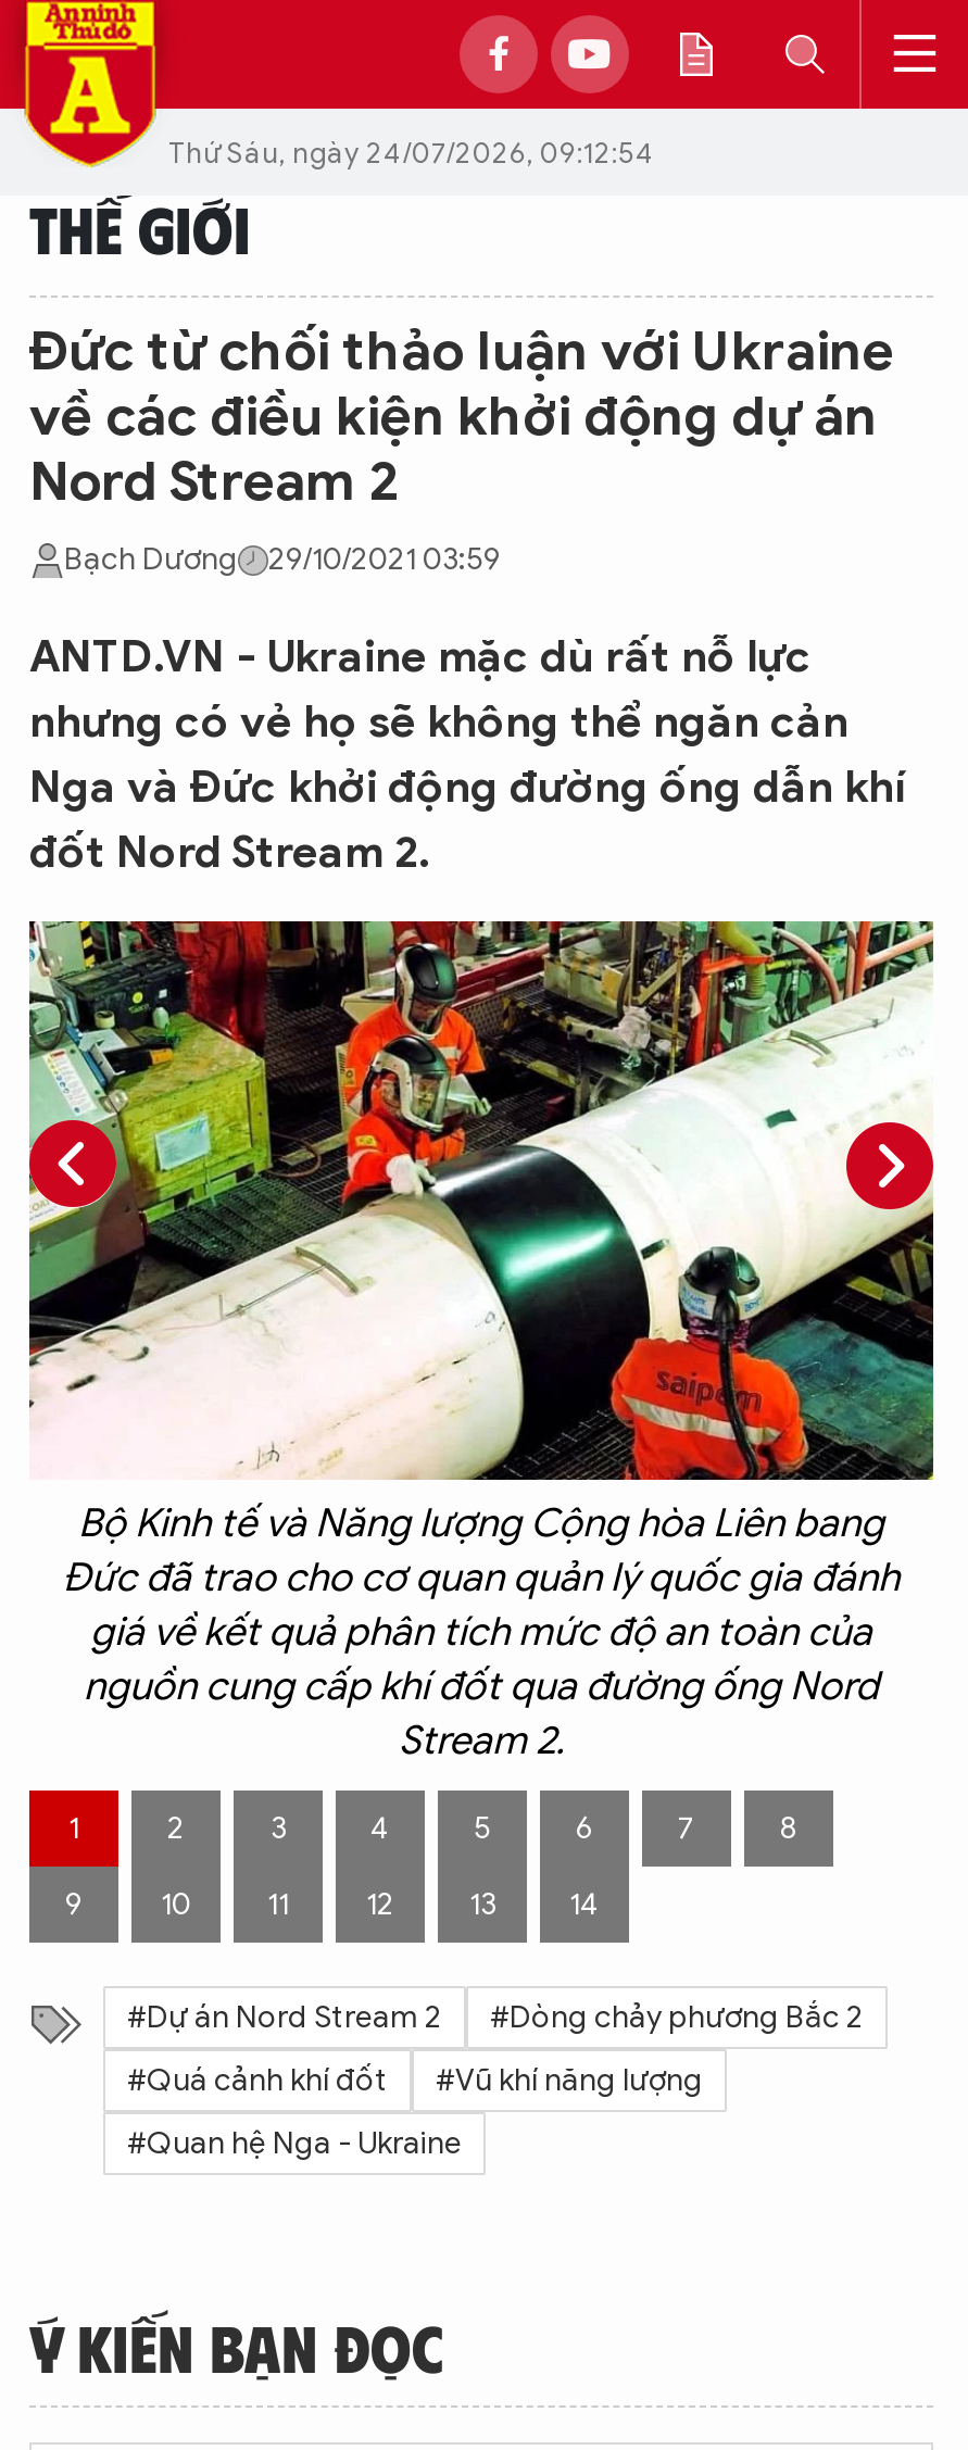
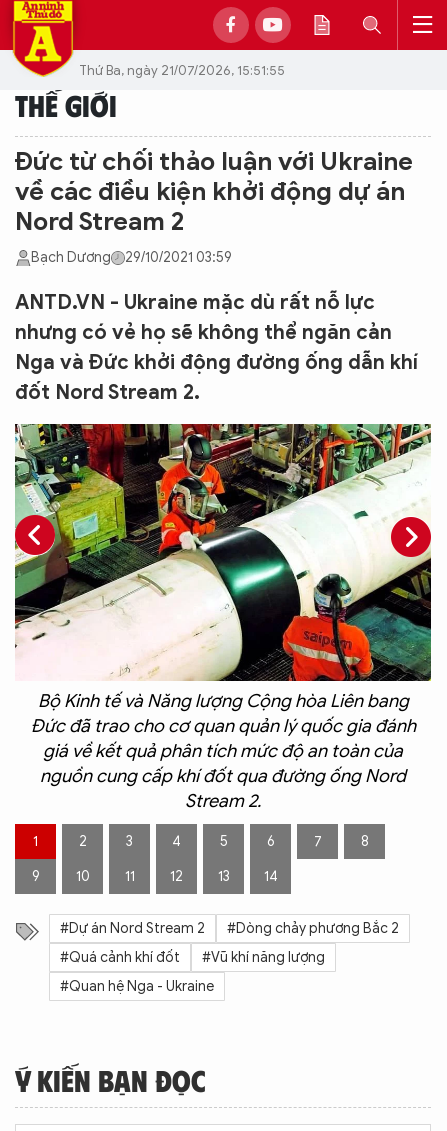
[168,134,655,171] Thứ Sáu, ngày 24/07/2026, 09:12:54 -> [79,61,285,78] Thứ Ba, ngày 21/07/2026, 15:51:55

